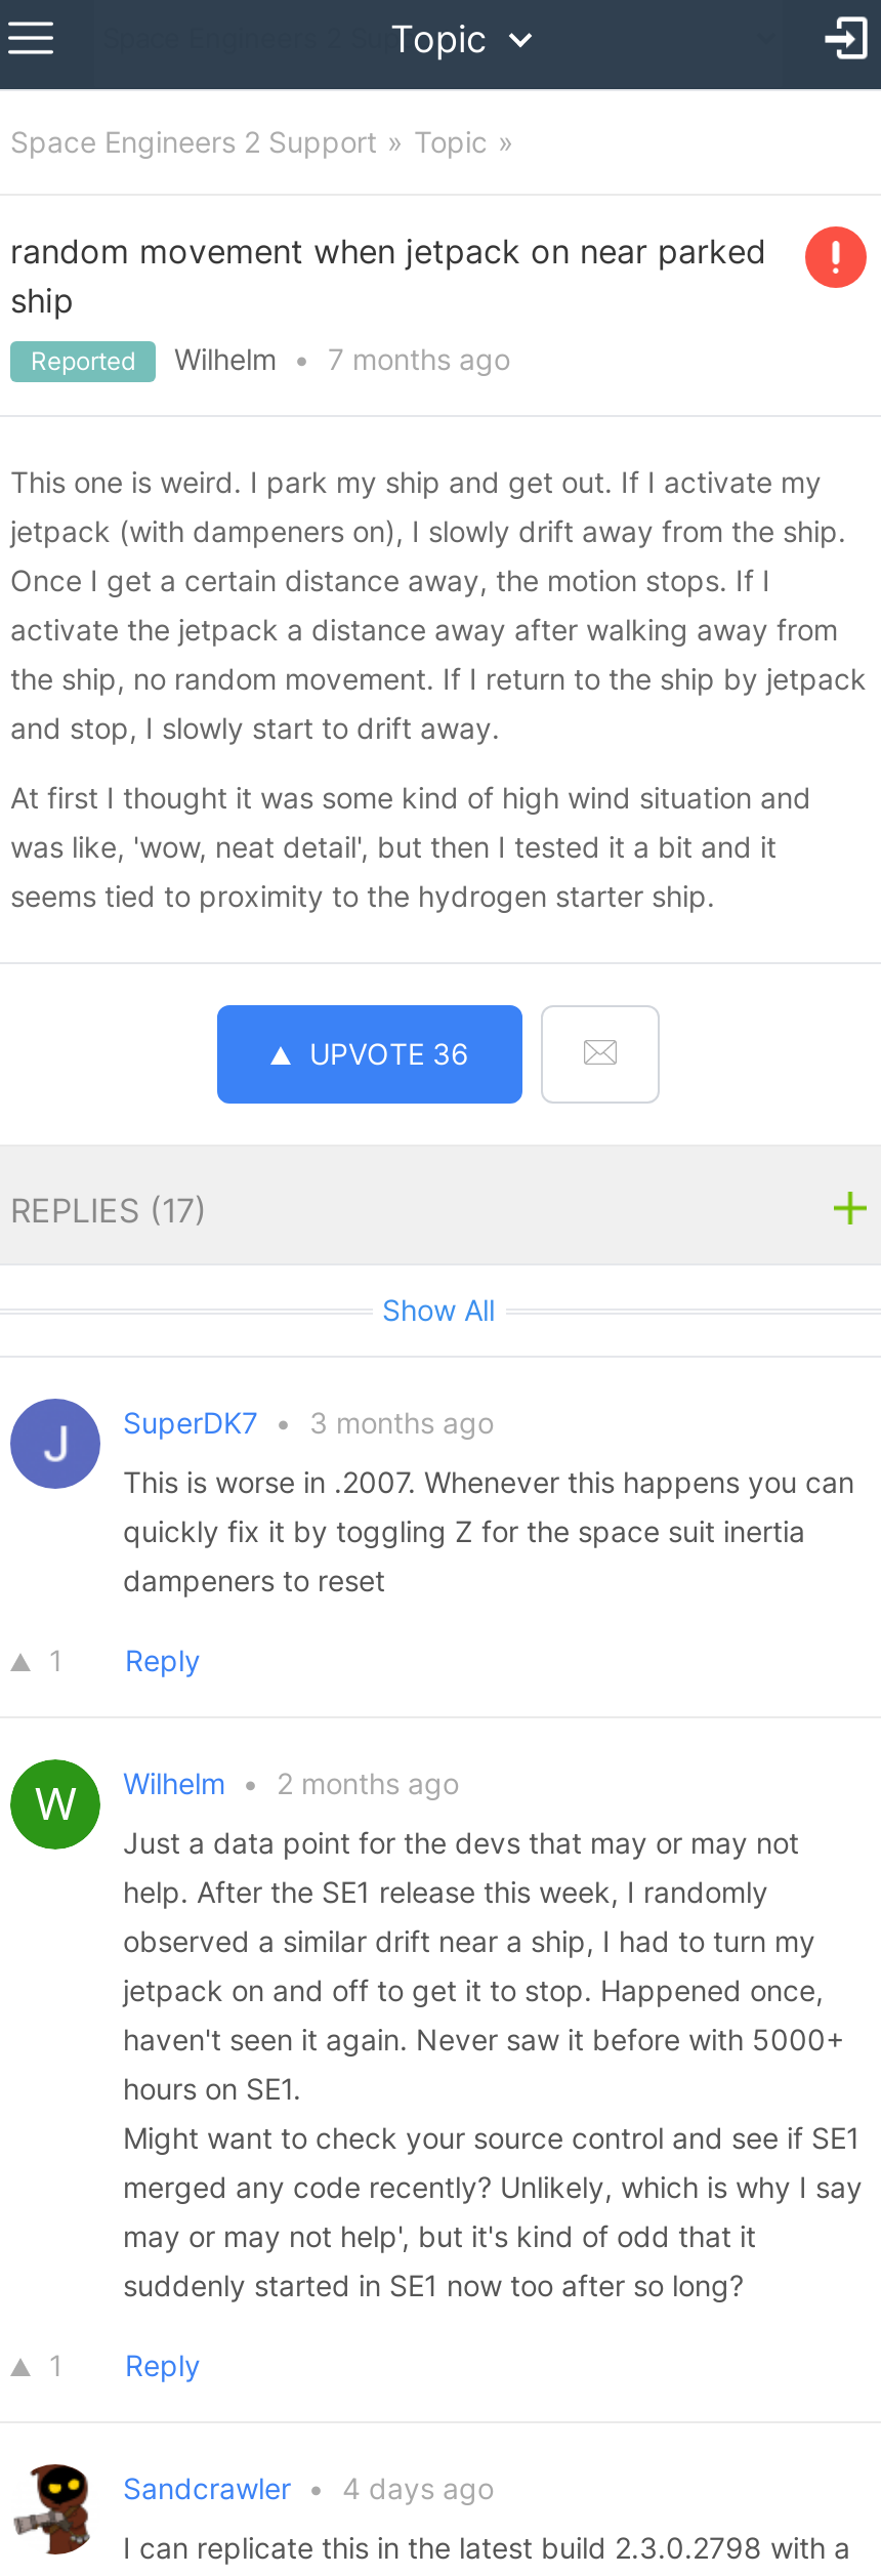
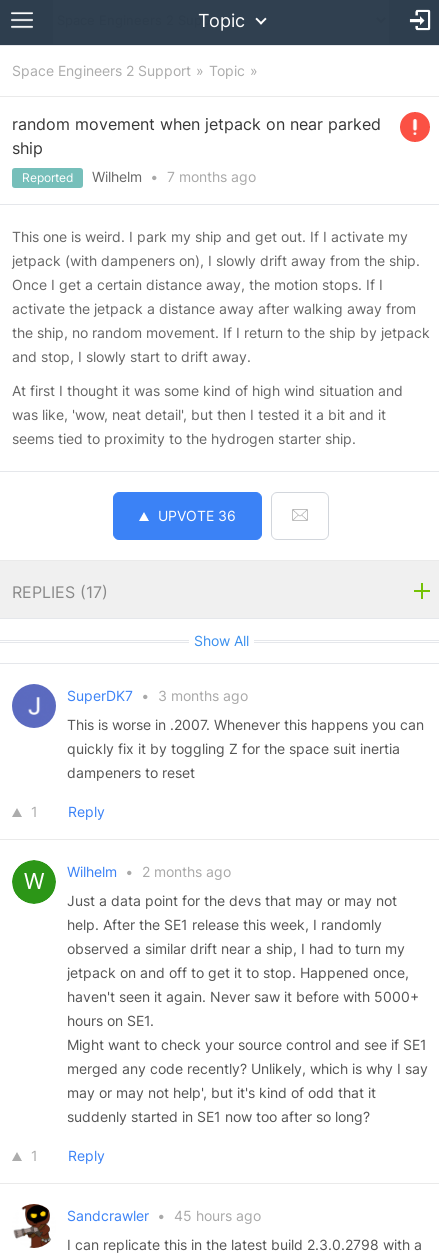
[123,2470,494,2505] Sandcrawler • 4 days ago -> [67,1207,261,1224] Sandcrawler • 45 hours ago

